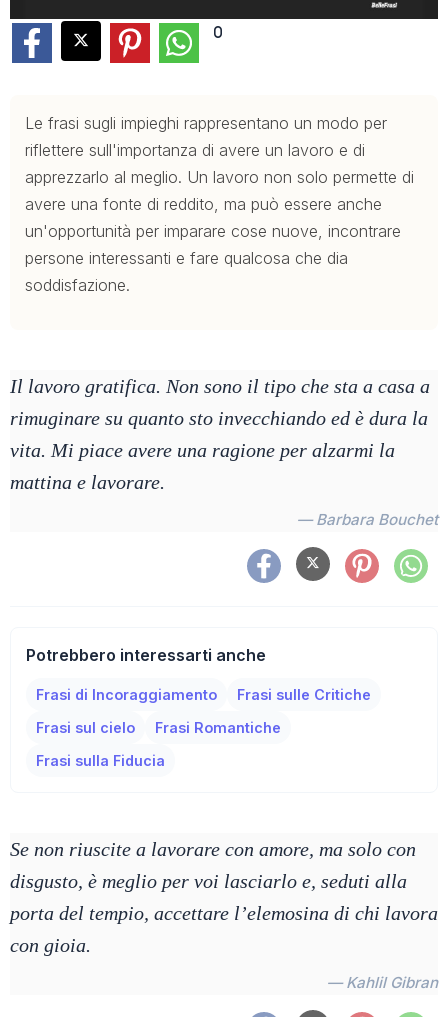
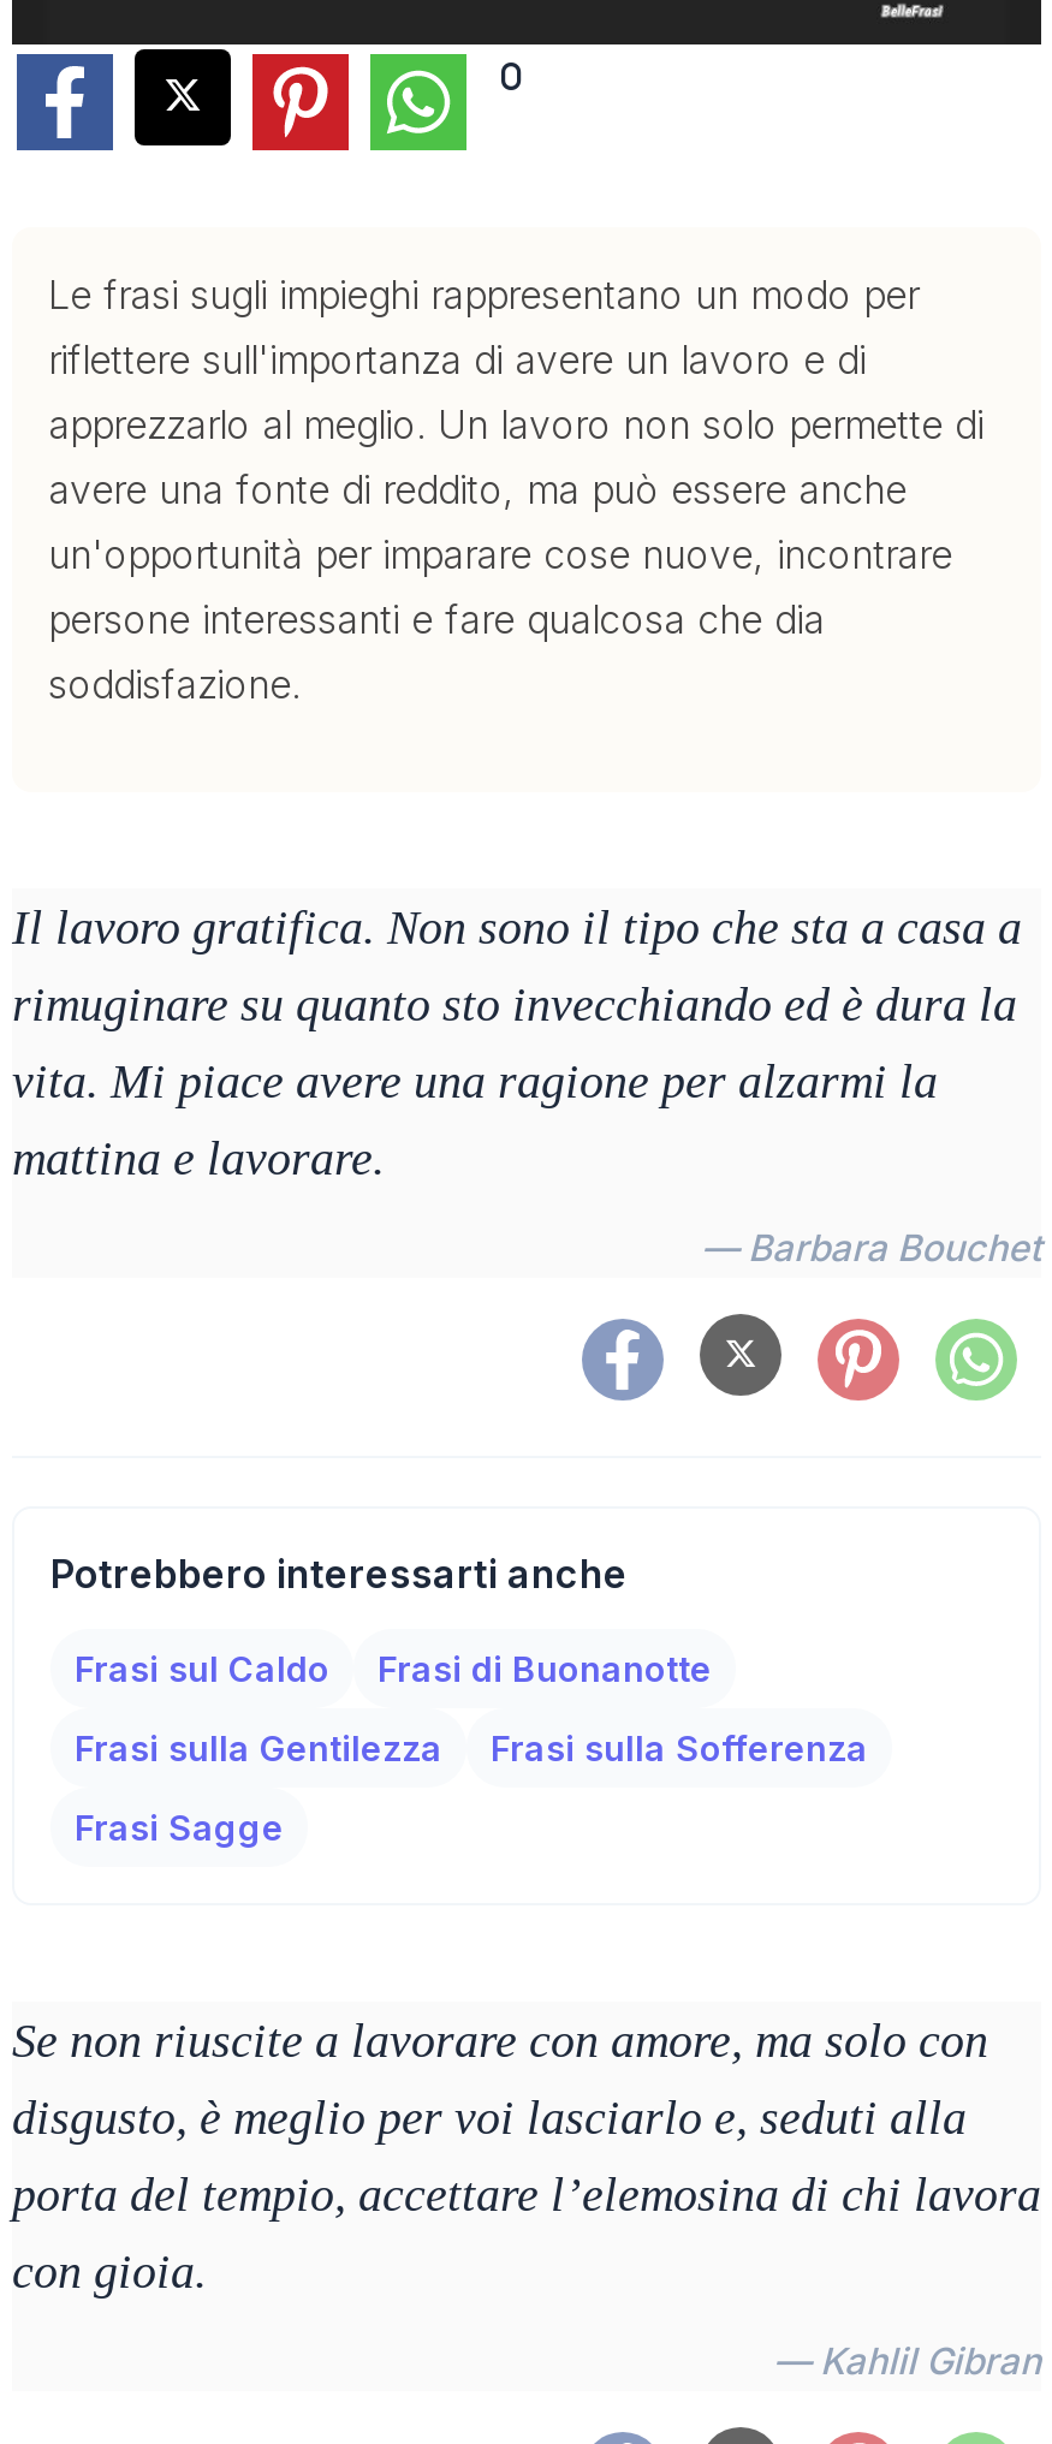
[36,686,371,703] Frasi di Incoraggiamento | Frasi sulle Critiche -> [75,1648,712,1689] Frasi sul Caldo | Frasi di Buonanotte
[36,719,281,736] Frasi sul cielo | Frasi Romantiche -> [75,1728,868,1768] Frasi sulla Gentilezza | Frasi sulla Sofferenza
[36,752,165,769] Frasi sulla Fiducia -> [75,1807,284,1848] Frasi Sagge

